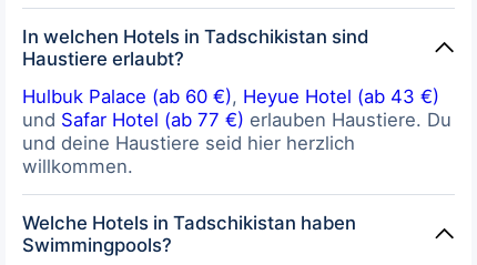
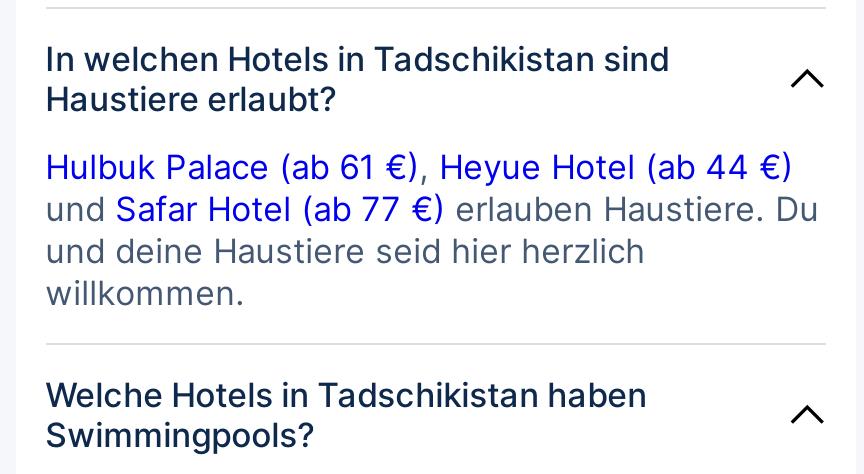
[22,85,439,108] Hulbuk Palace (ab 60 €), Heyue Hotel (ab 43 €) -> [45,147,793,187] Hulbuk Palace (ab 61 €), Heyue Hotel (ab 44 €)

